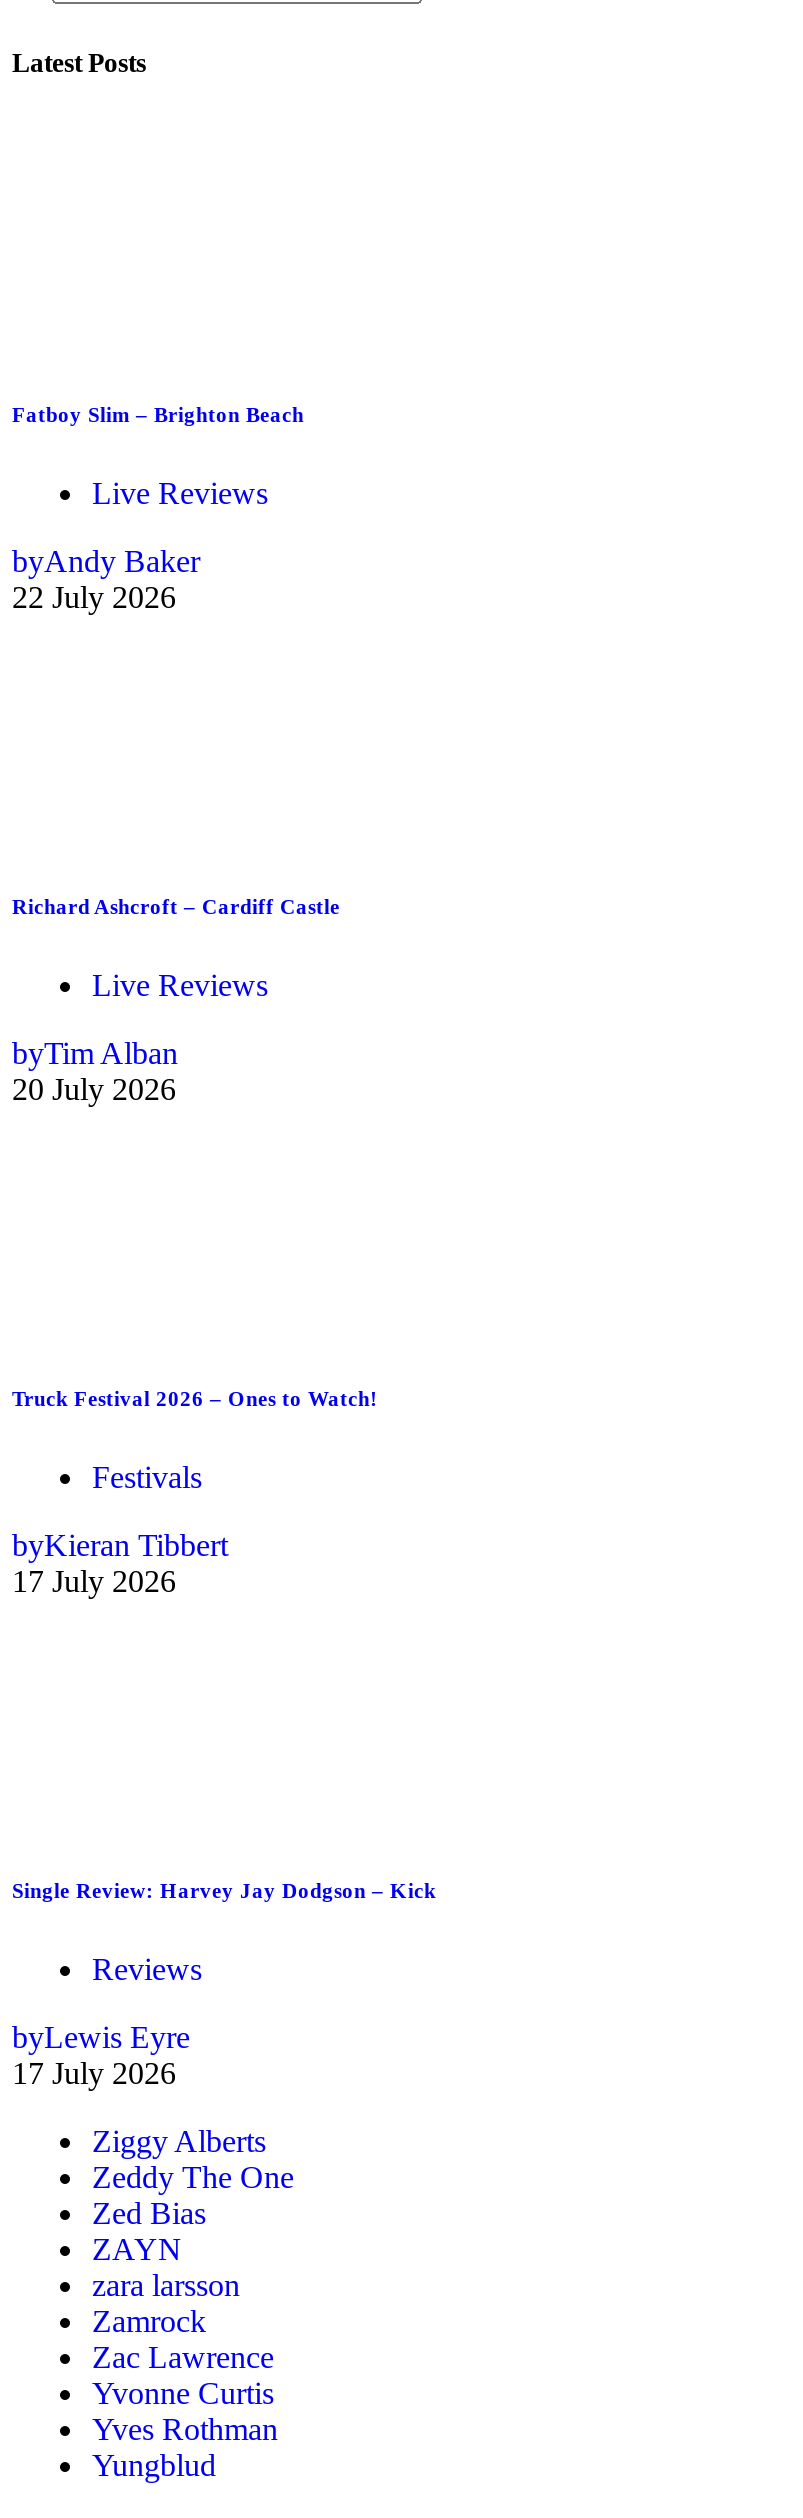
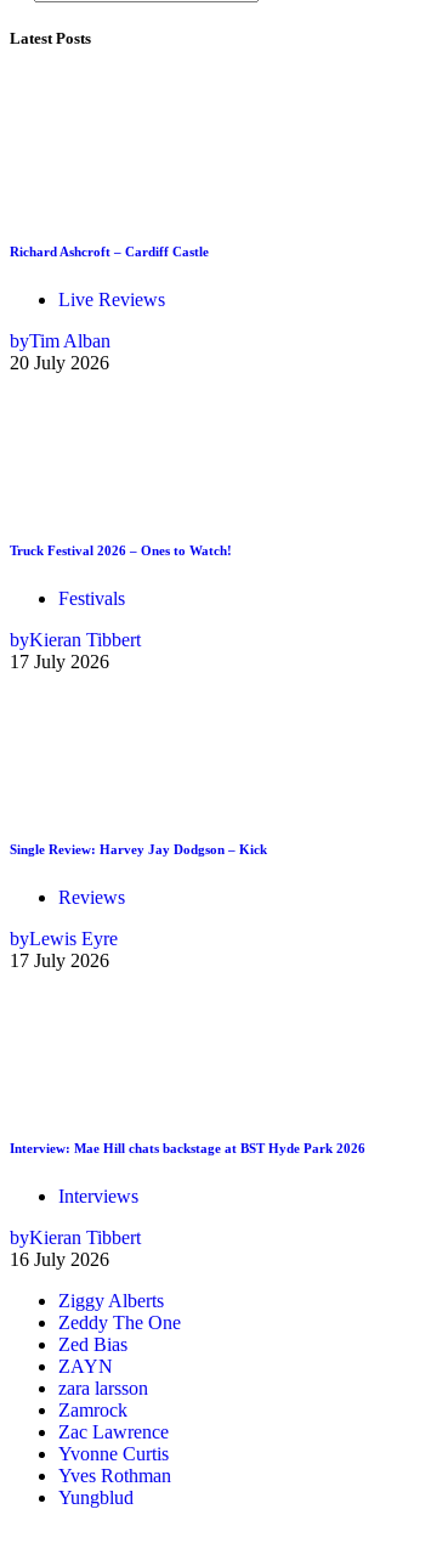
[12,403,304,615] Fatboy Slim – Brighton Beach | Live Reviews | byAndy Baker | 22 July 2026 -> none
moved [12,895,436,2090] -> [10,245,267,971]: Richard Ashcroft – Cardiff Castle | Live Reviews | byTim Alban | ... | byLewis Eyre | 17 July 2026
none -> [10,1141,365,1270] Interview: Mae Hill chats backstage at BST Hyde Park 2026 | Interviews | byKieran Tibbert | 16 July 2026

